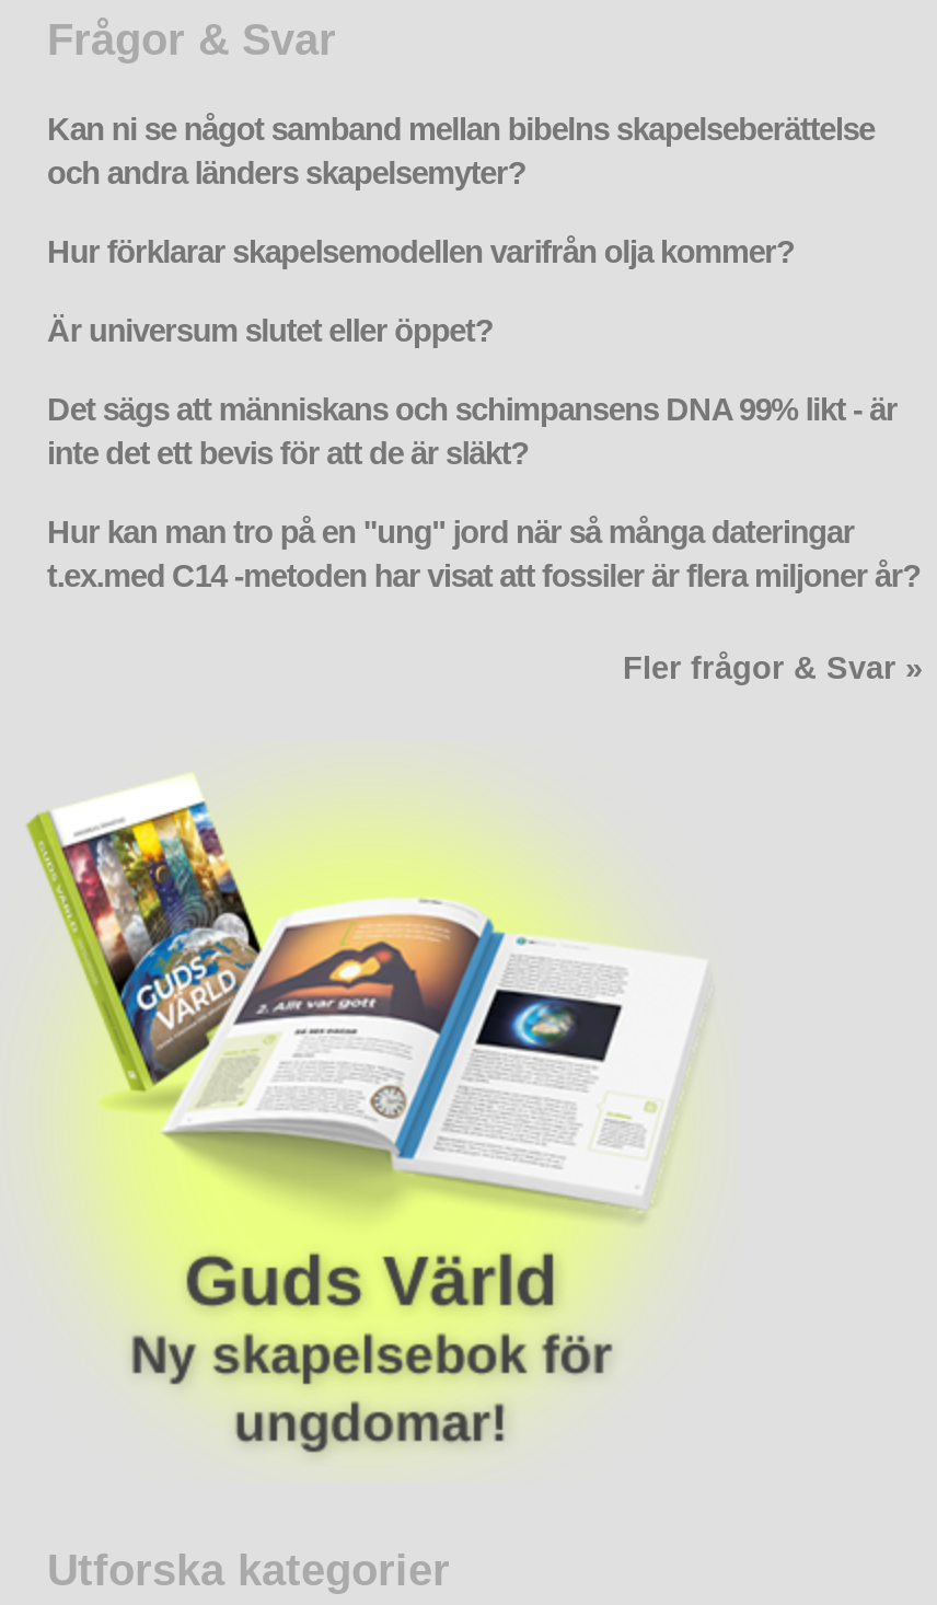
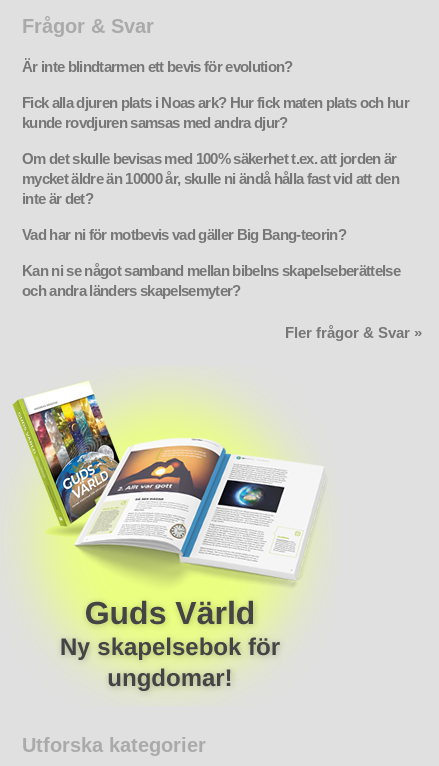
none -> [22,59,409,243] Är inte blindtarmen ett bevis för evolution? | Fick alla djuren plats i Noas ark? Hur fick maten plats och hur | kunde rovdjuren samsas med andra djur? | Om det skulle bevisas med 100% säkerhet t.ex. att jorden är | mycket äldre än 10000 år, skulle ni ändå hålla fast vid att den | inte är det? | Vad har ni för motbevis vad gäller Big Bang-teorin?
moved [47,112,875,191] -> [22,263,400,299]: Kan ni se något samband mellan bibelns skapelseberättelse | och andra länders skapelsemyter?
[47,235,921,594] Hur förklarar skapelsemodellen varifrån olja kommer? | Är universum slutet eller öppet? | Det sägs att människans och schimpansens DNA 99% likt - är | inte det ett bevis för att de är släkt? | Hur kan man tro på en "ung" jord när så många dateringar | t.ex.med C14 -metoden har visat att fossiler är flera miljoner år? -> none

